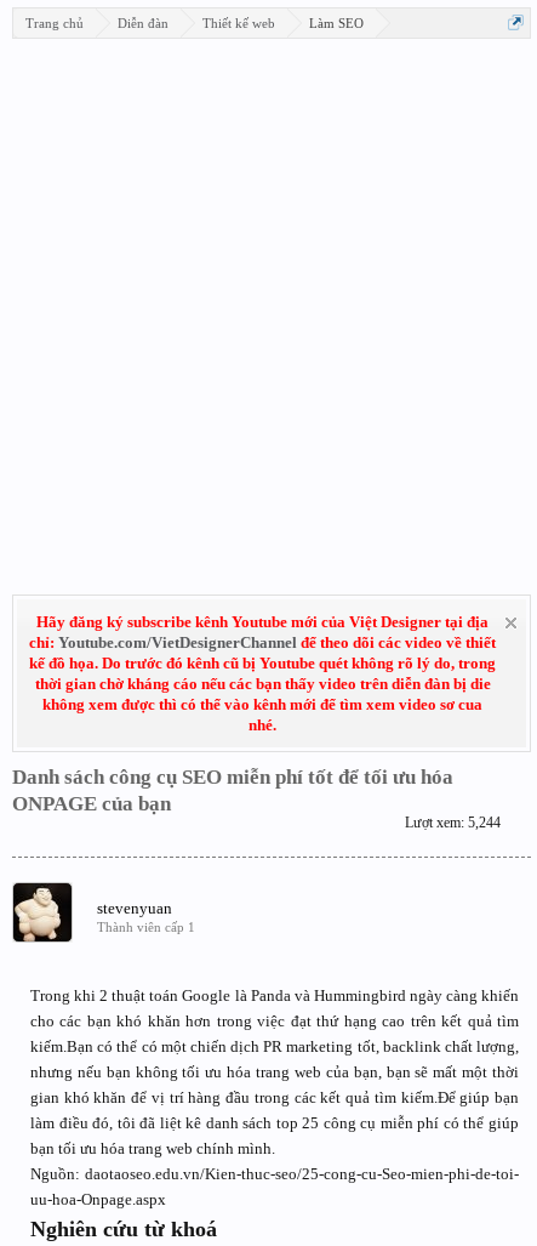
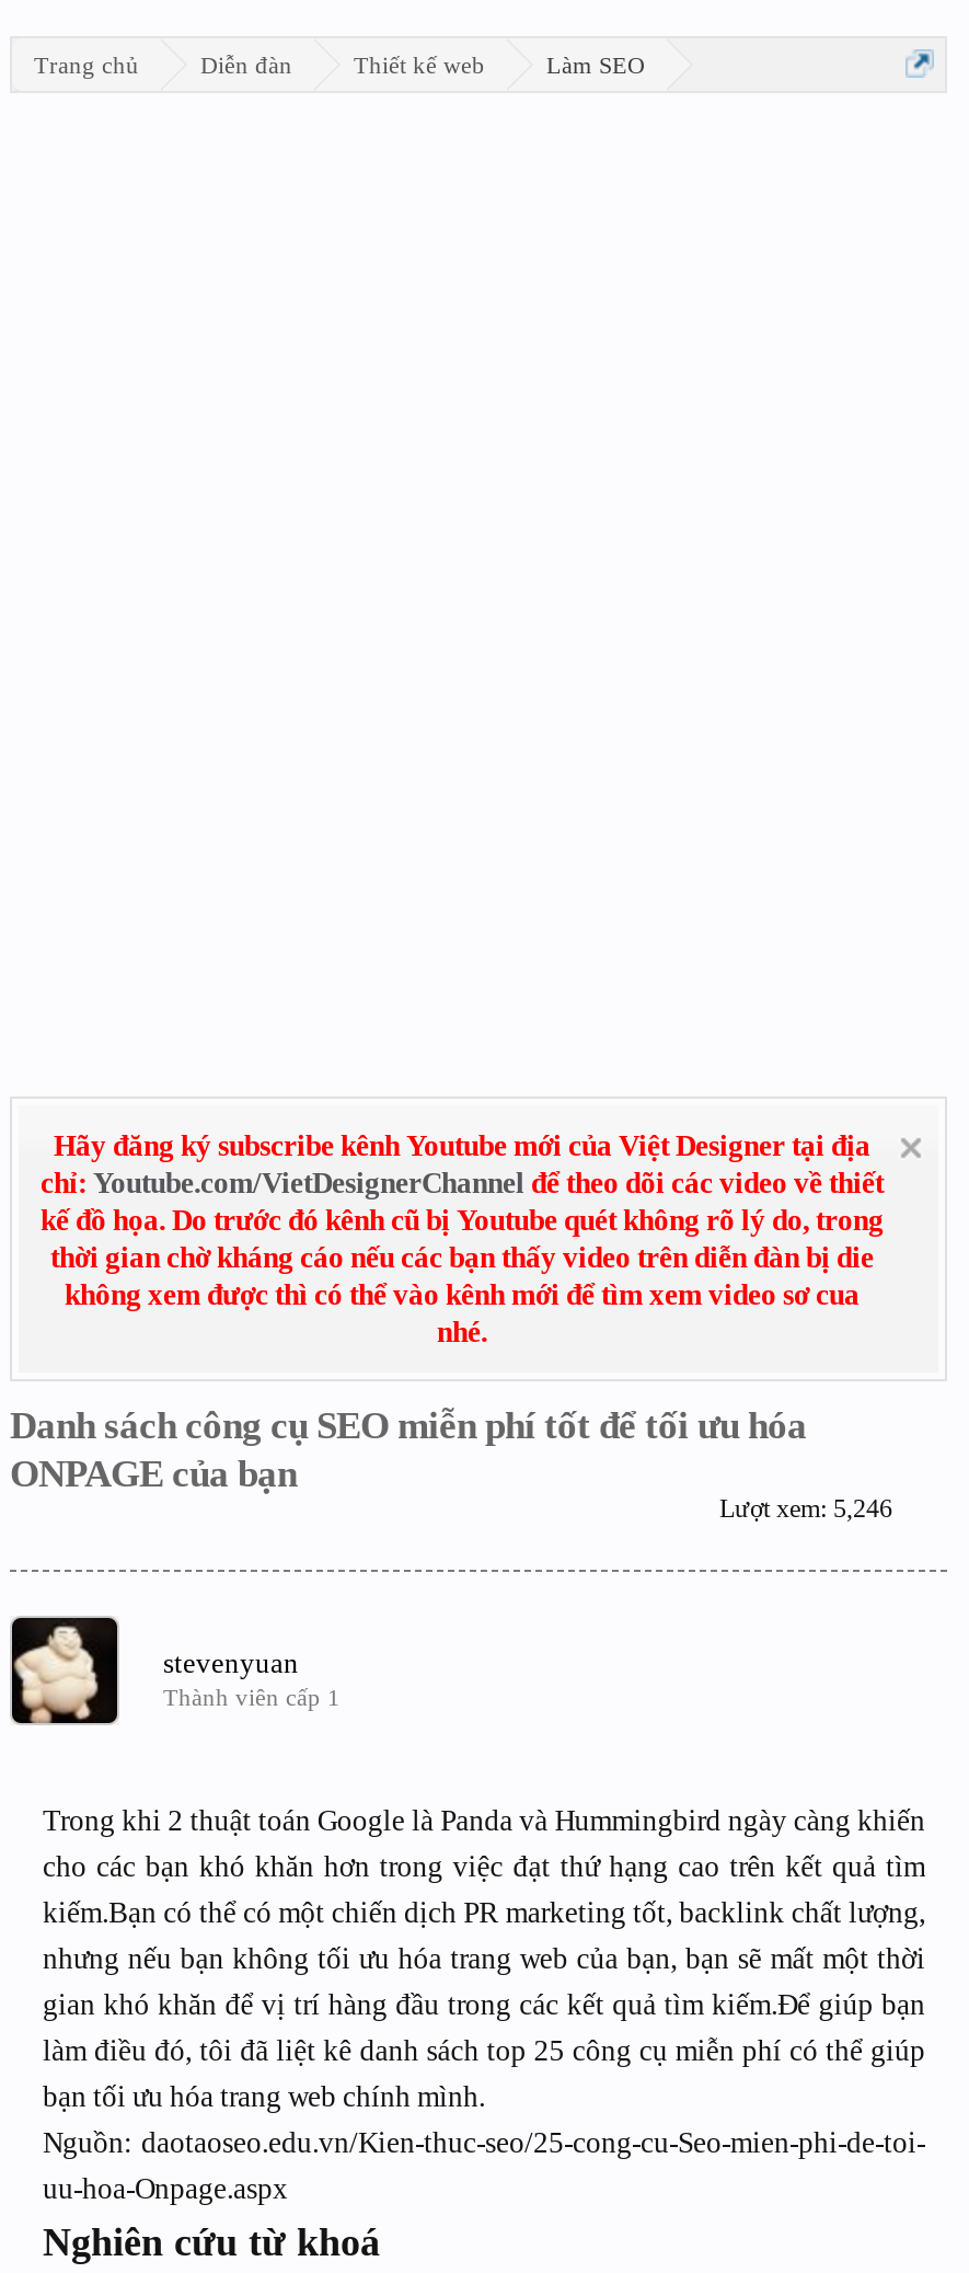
[405,814,501,831] Lượt xem: 5,244 -> [719,1493,892,1524] Lượt xem: 5,246

